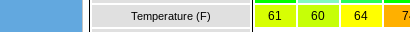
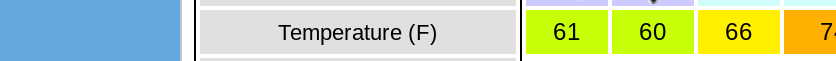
[354,9,368,23] 64 -> [725,18,753,46] 66

